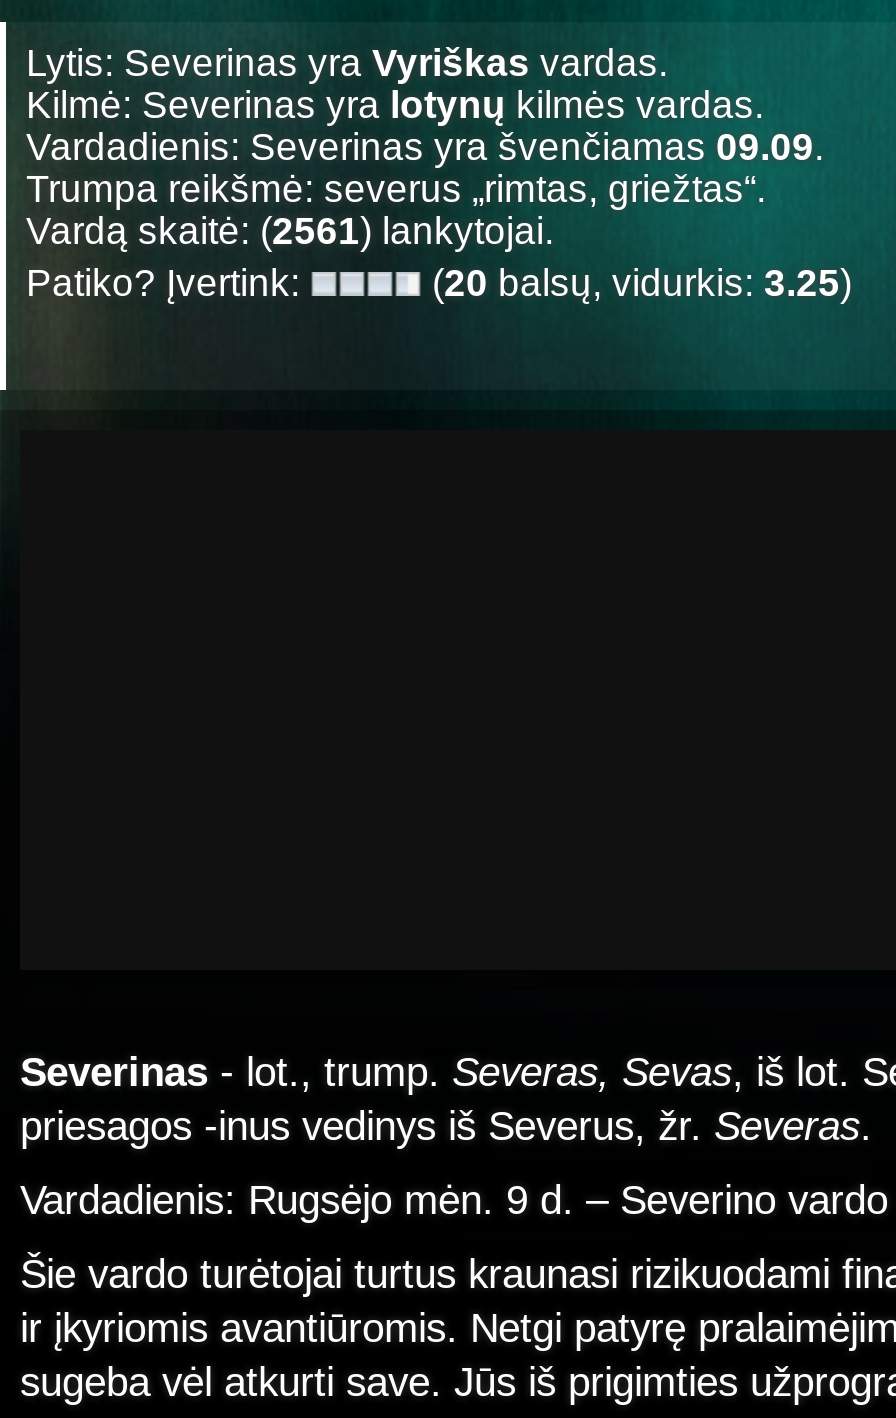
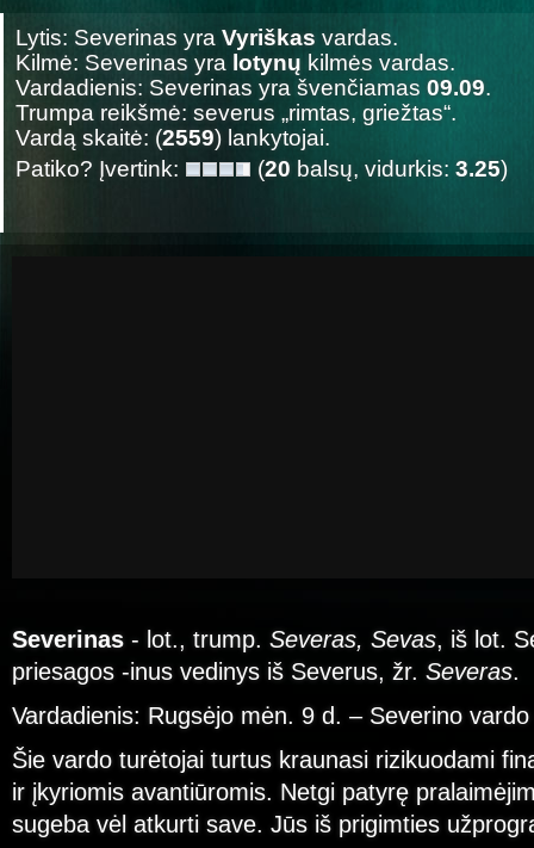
[26,210,554,252] Vardą skaitė: (2561) lankytojai. -> [15,125,330,150] Vardą skaitė: (2559) lankytojai.

